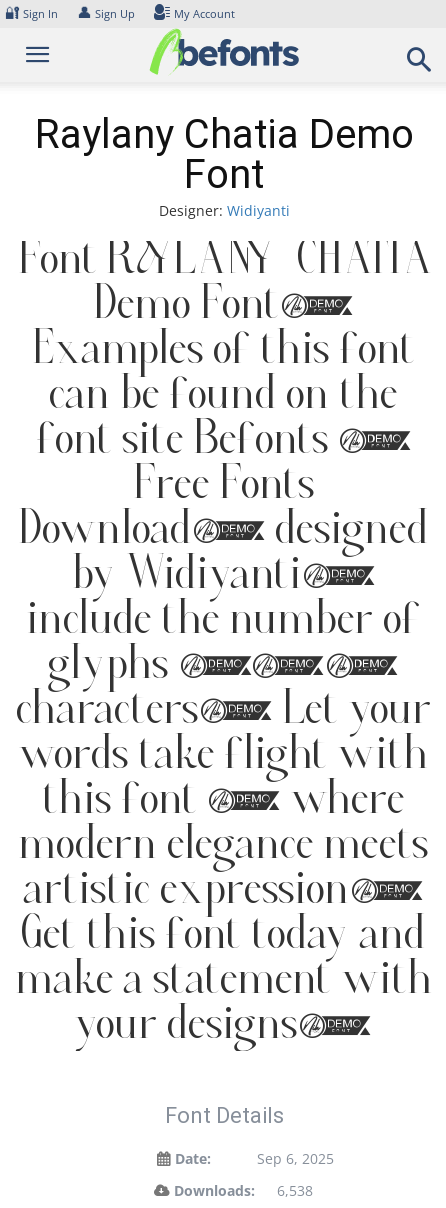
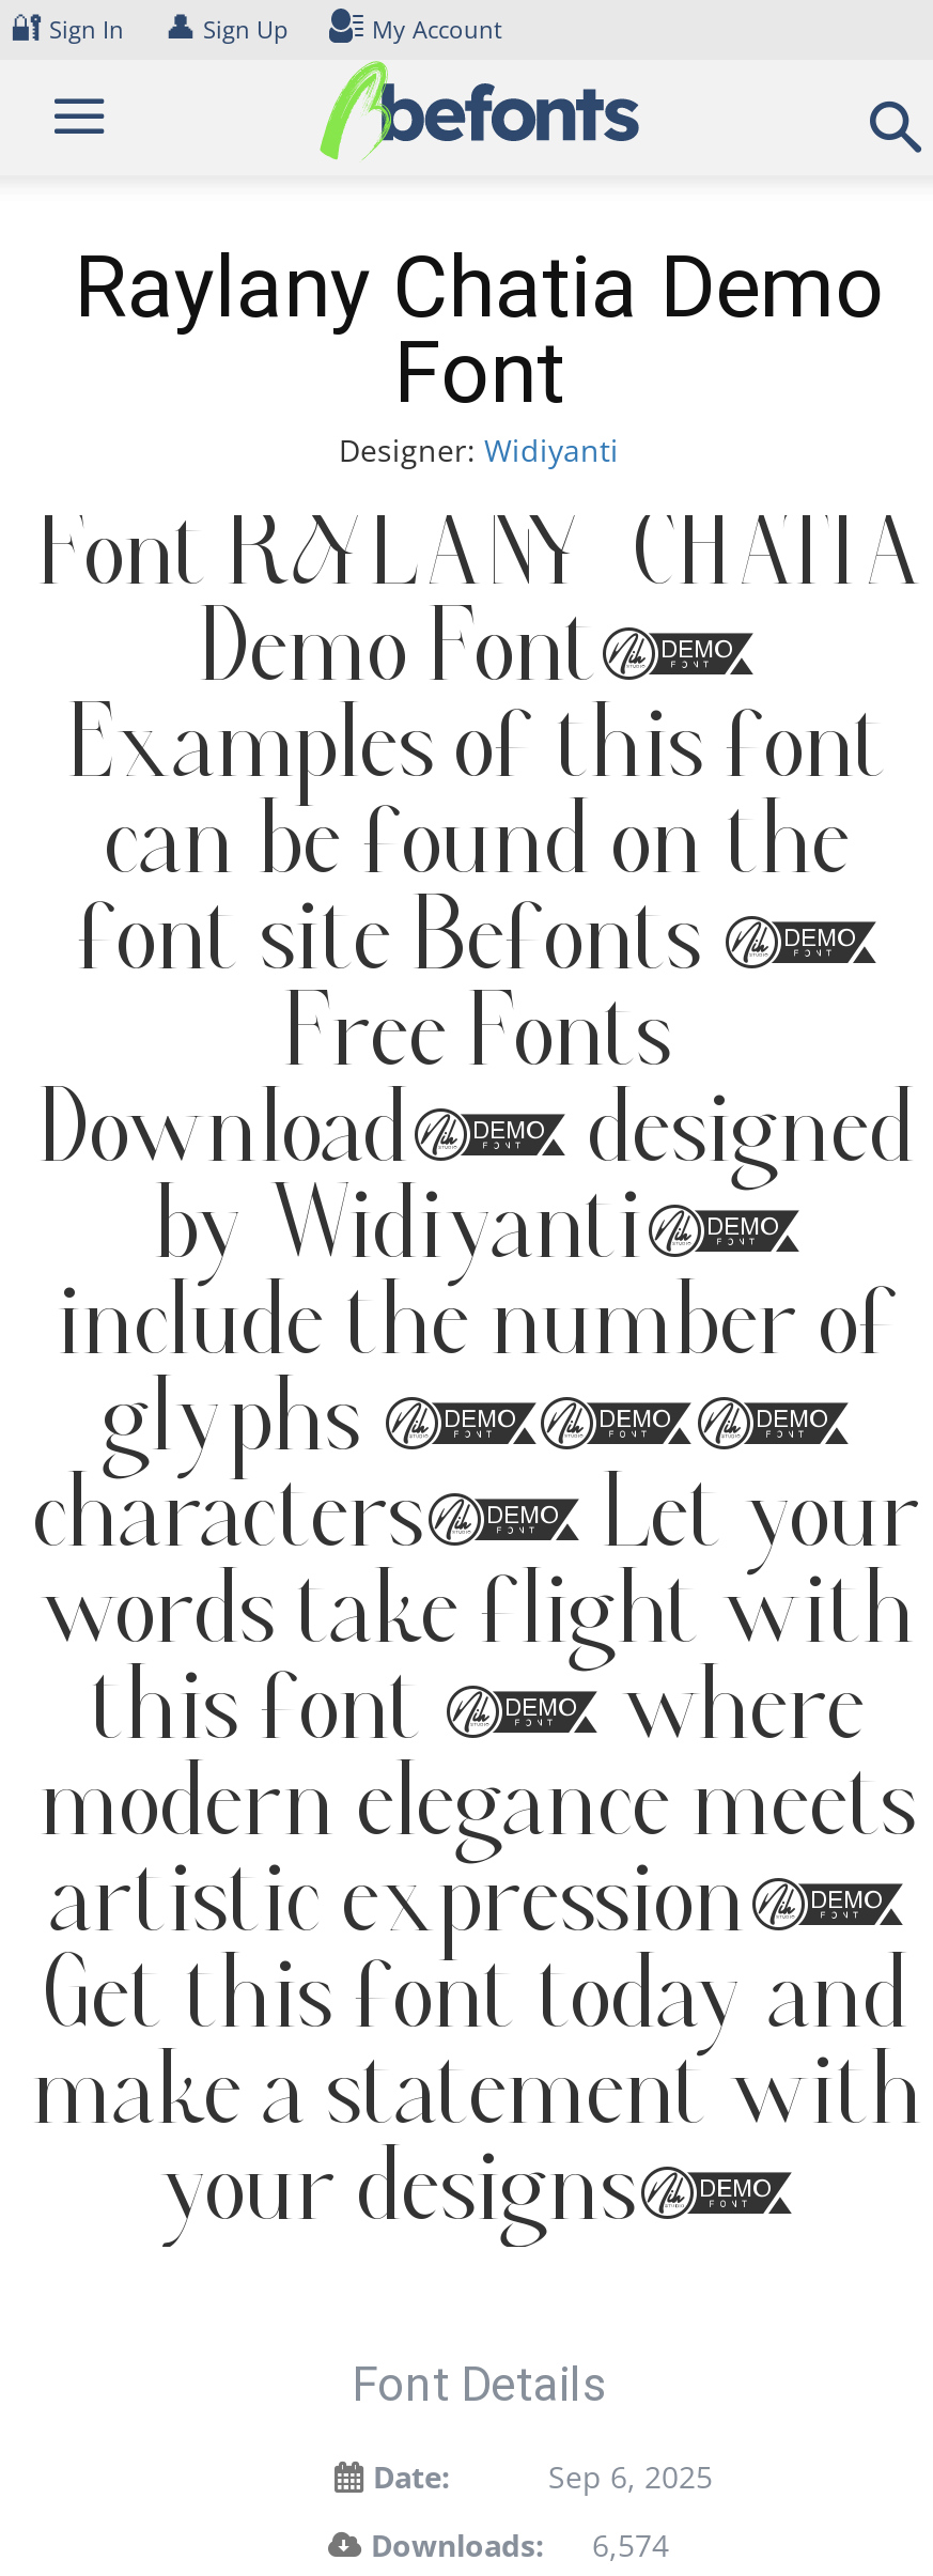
[173,1181,313,1200] Downloads: 6,538 -> [371,2525,669,2565] Downloads: 6,574

